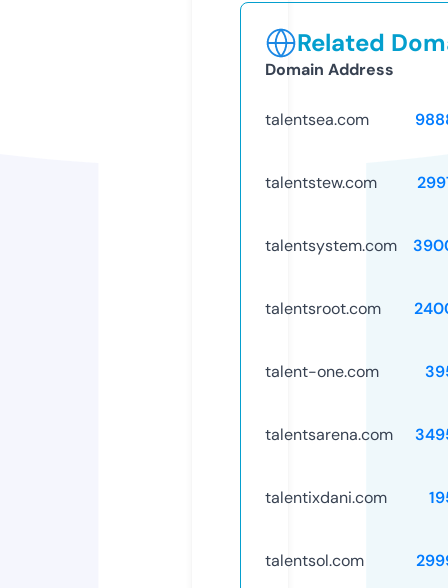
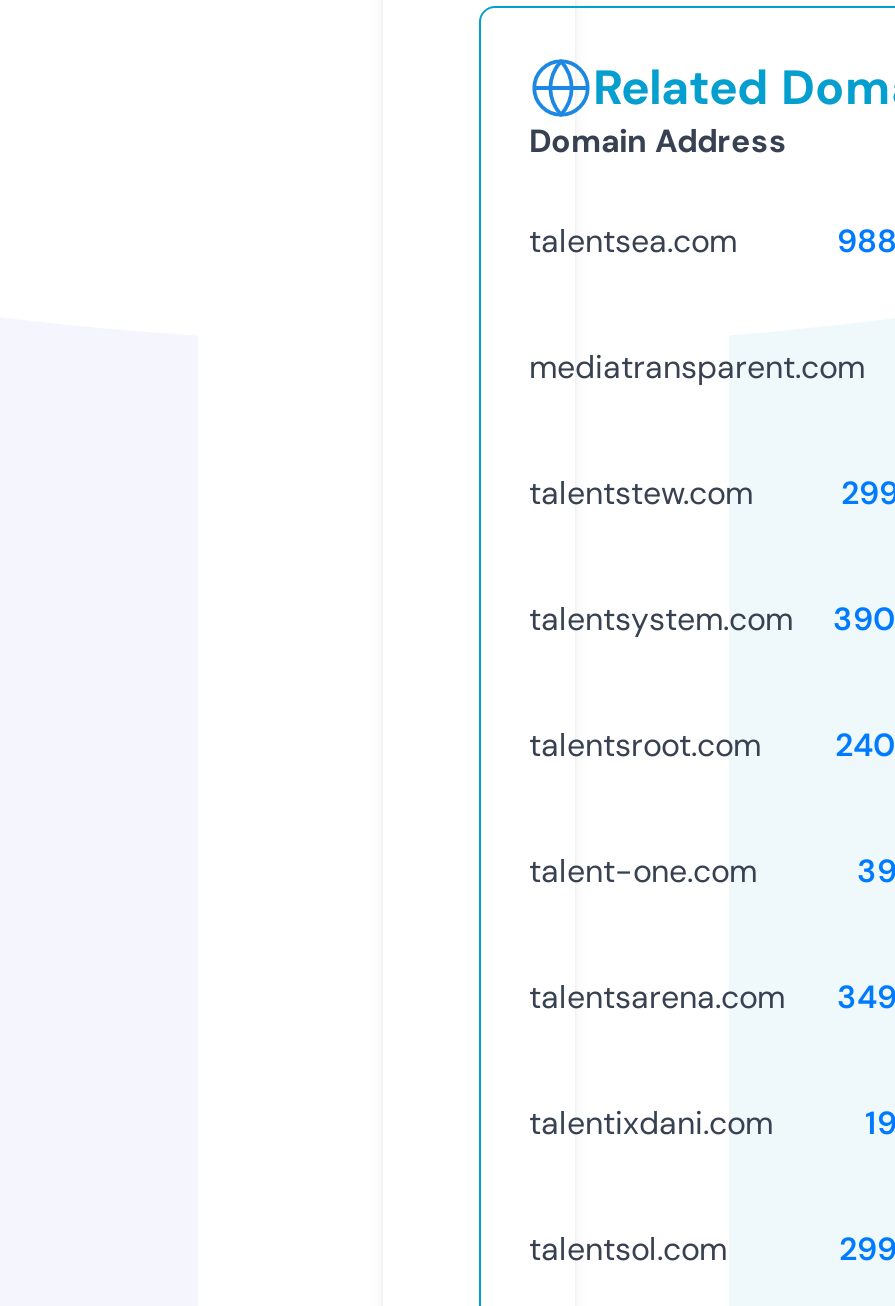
none -> [529,346,865,388] mediatransparent.com

